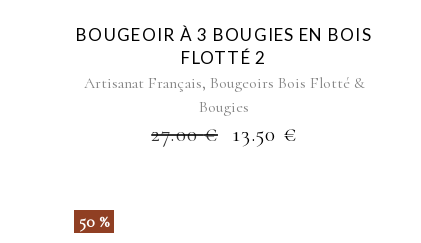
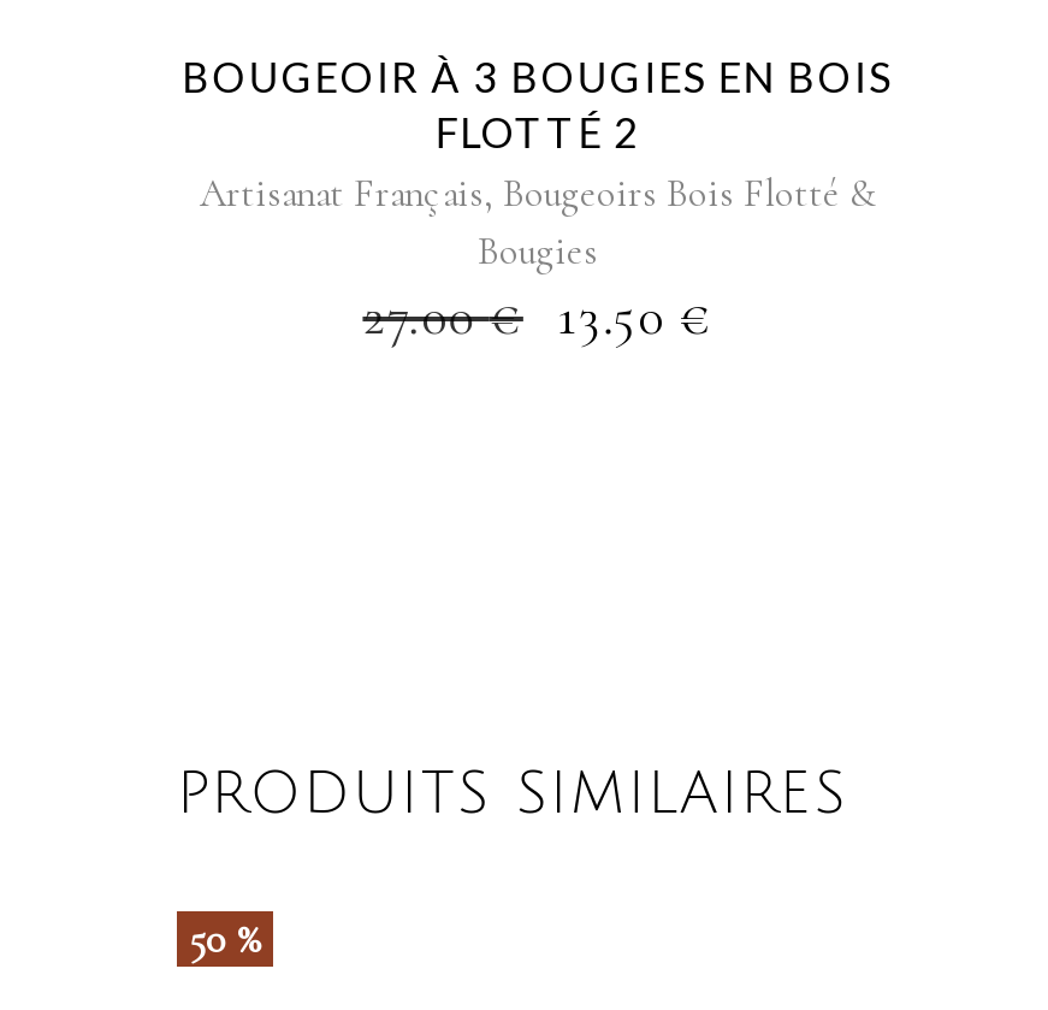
none -> [177,762,848,824] PRODUITS SIMILAIRES

